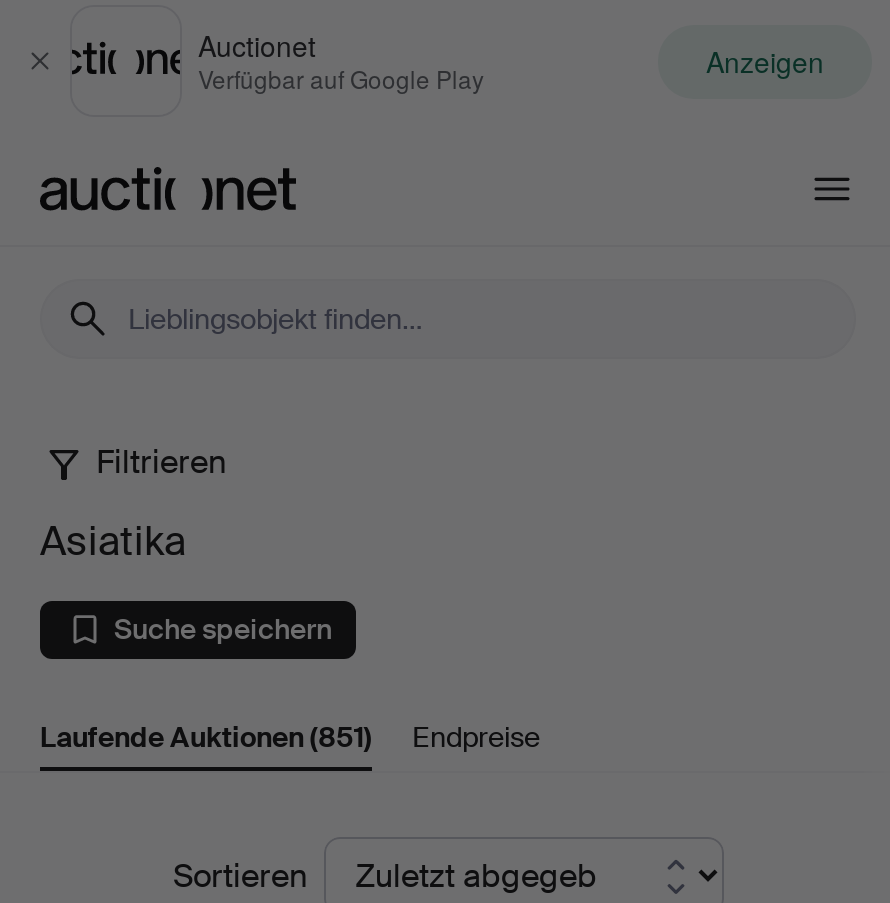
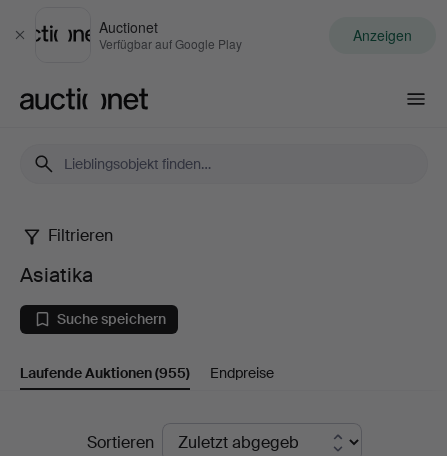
[40,718,372,754] Laufende Auktionen (851) -> [20,364,190,382] Laufende Auktionen (955)

